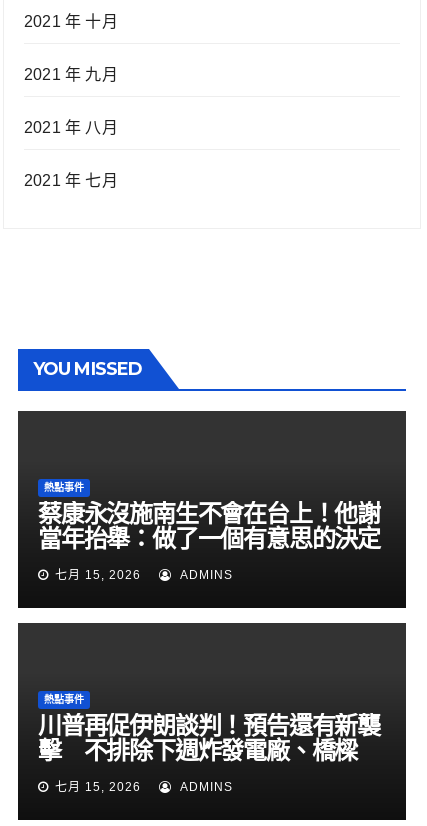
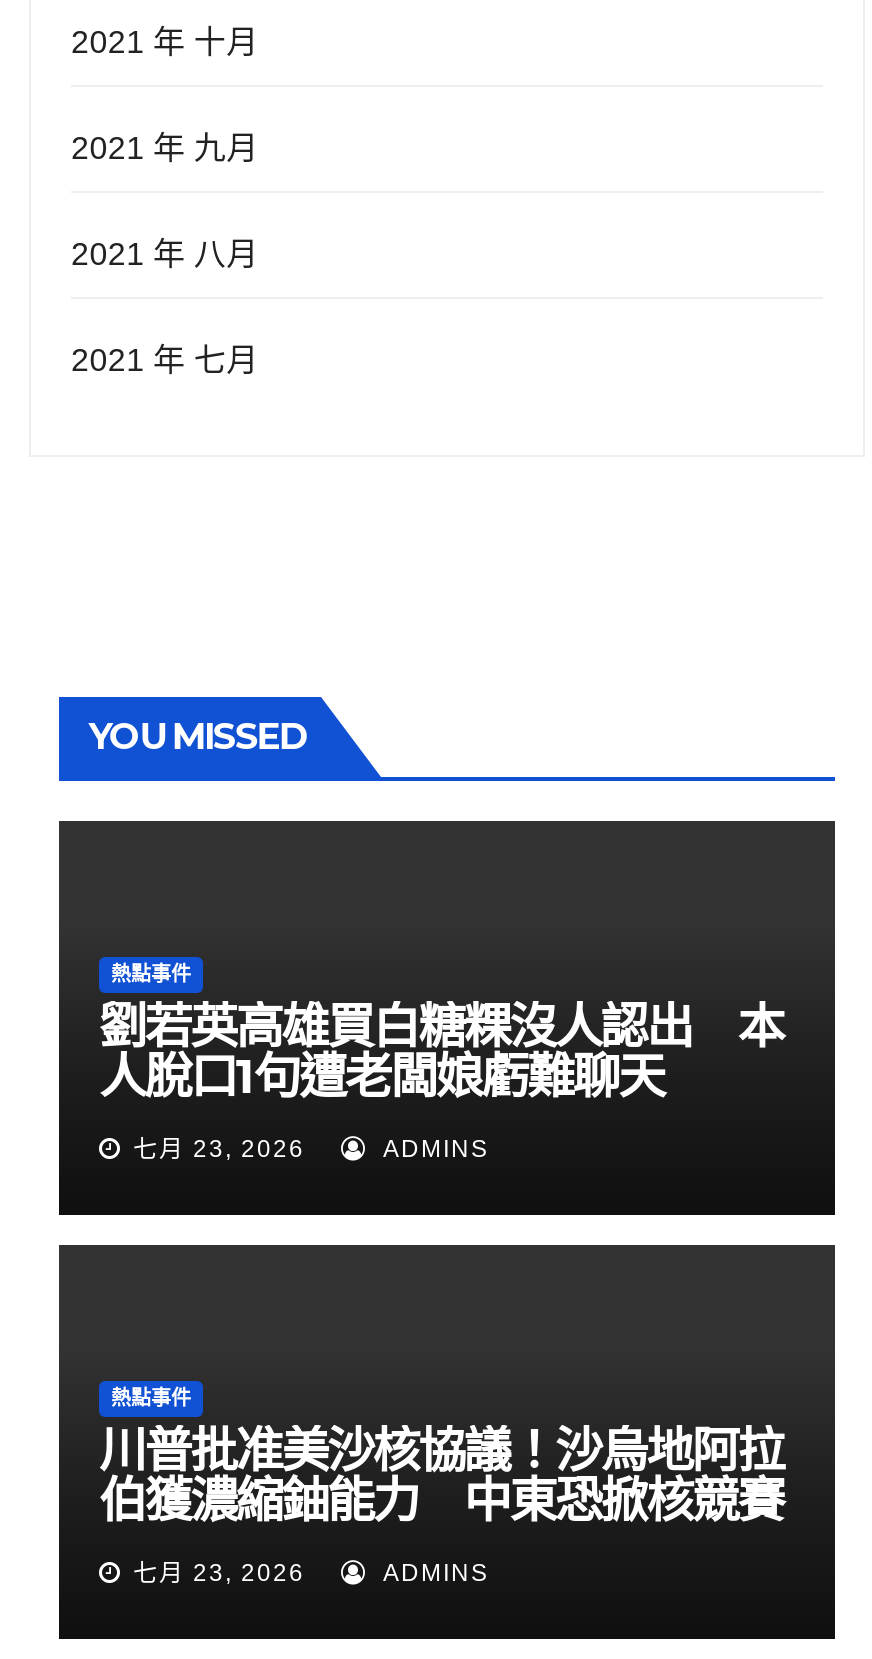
[38,499,380,553] 蔡康永沒施南生不會在台上！他謝 | 當年抬舉：做了一個有意思的決定 -> [99,996,783,1104] 劉若英高雄買白糖粿沒人認出 本 | 人脫口1句遭老闆娘虧難聊天
[55,568,141,582] 七月 15, 2026 -> [133,1134,305,1162] 七月 23, 2026
[38,711,380,765] 川普再促伊朗談判！預告還有新襲 | 擊 不排除下週炸發電廠、橋樑 -> [99,1420,783,1528] 川普批准美沙核協議！沙烏地阿拉 | 伯獲濃縮鈾能力 中東恐掀核競賽
[55,780,141,794] 七月 15, 2026 -> [133,1558,305,1586] 七月 23, 2026

